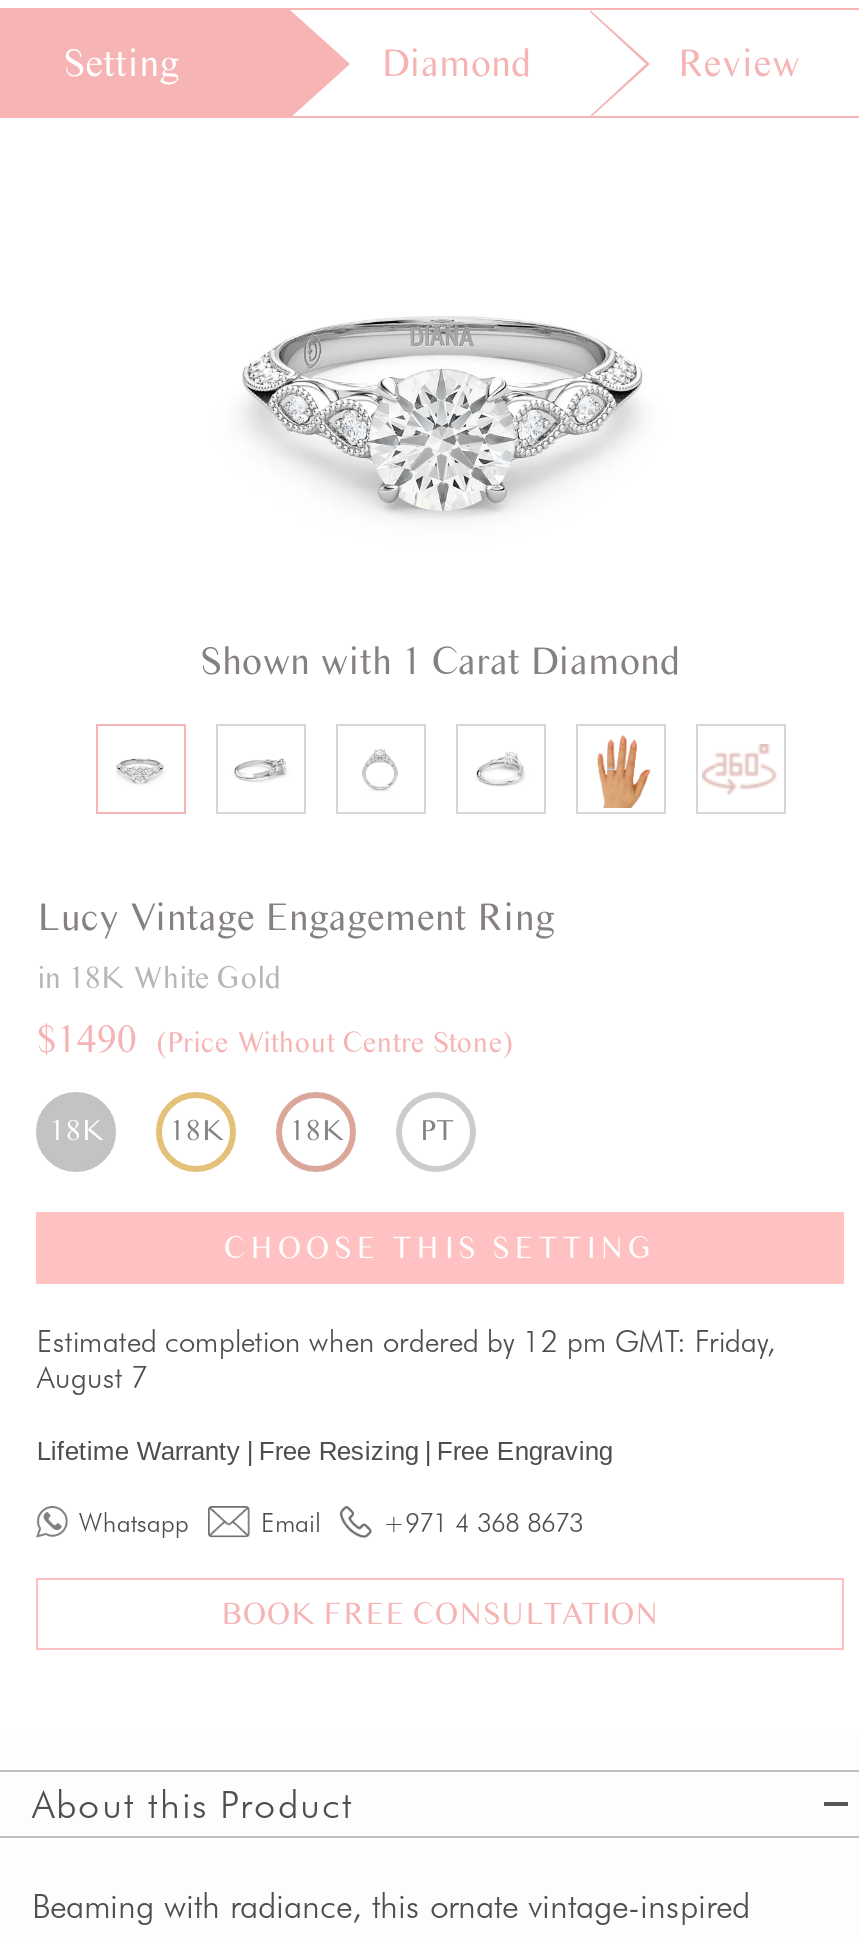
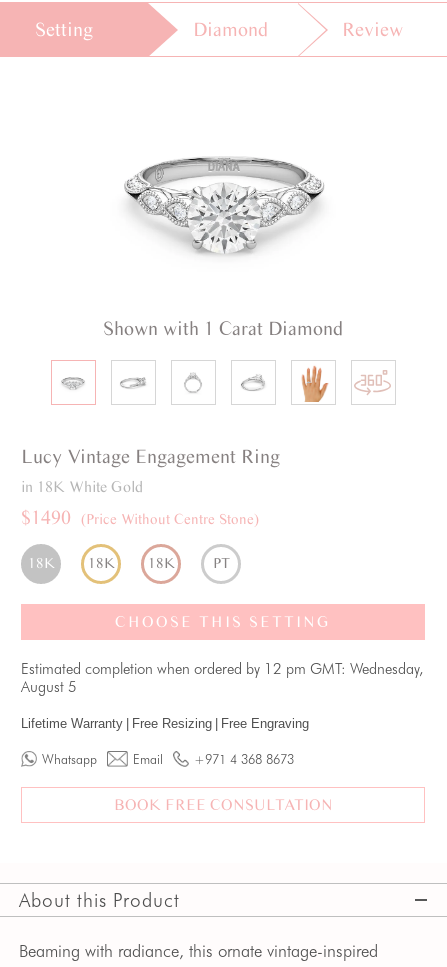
[37,1324,775,1360] Estimated completion when ordered by 12 pm GMT: Friday, -> [21,660,423,678] Estimated completion when ordered by 12 pm GMT: Wednesday,
[37,1360,149,1396] August 7 -> [21,678,77,696] August 5

